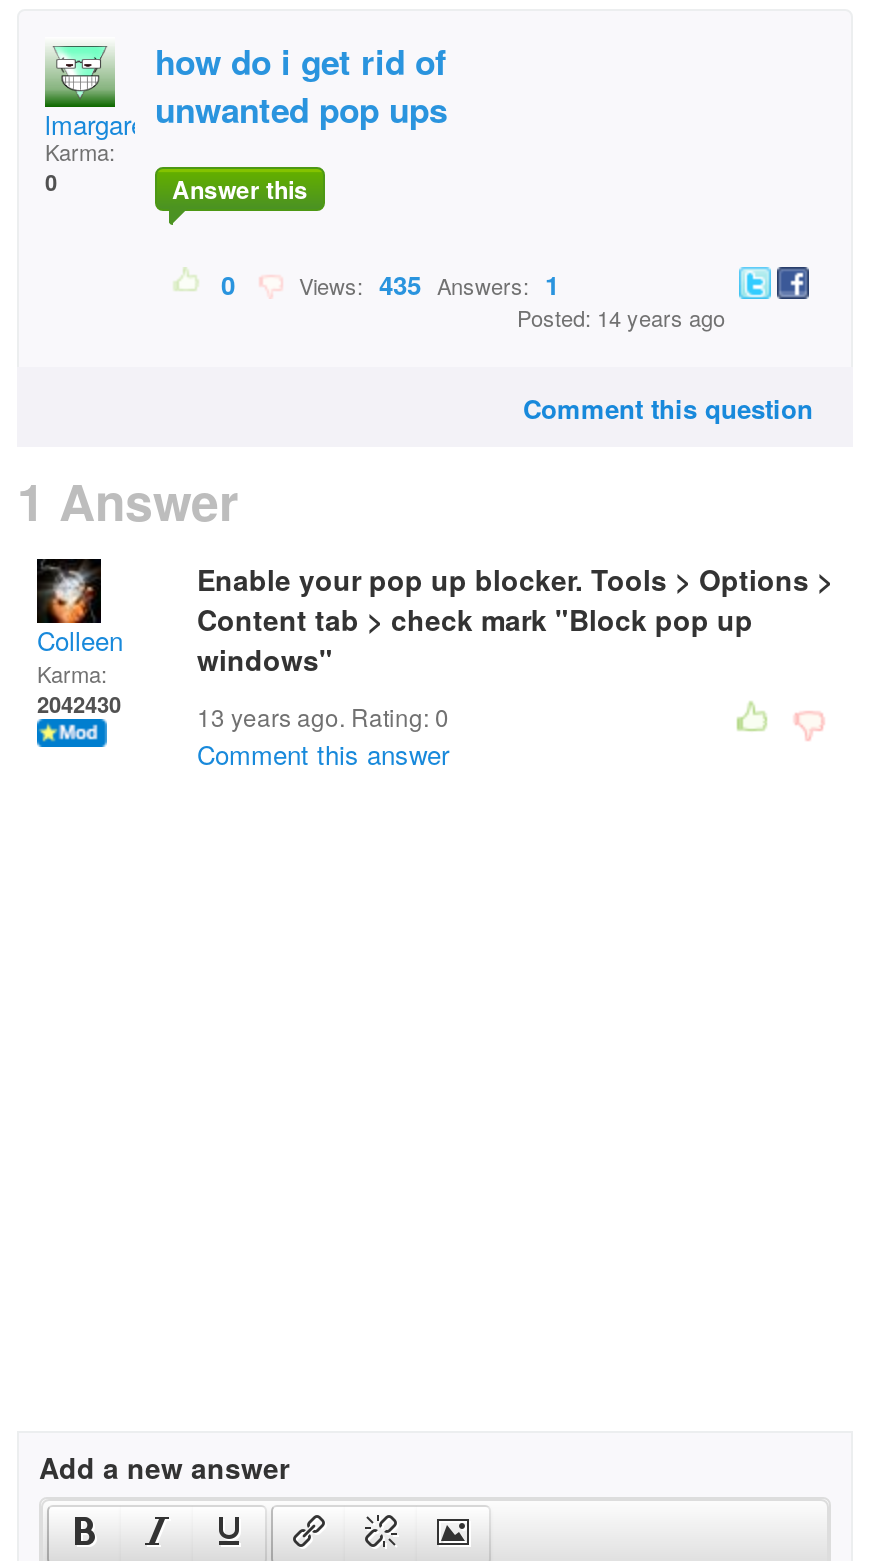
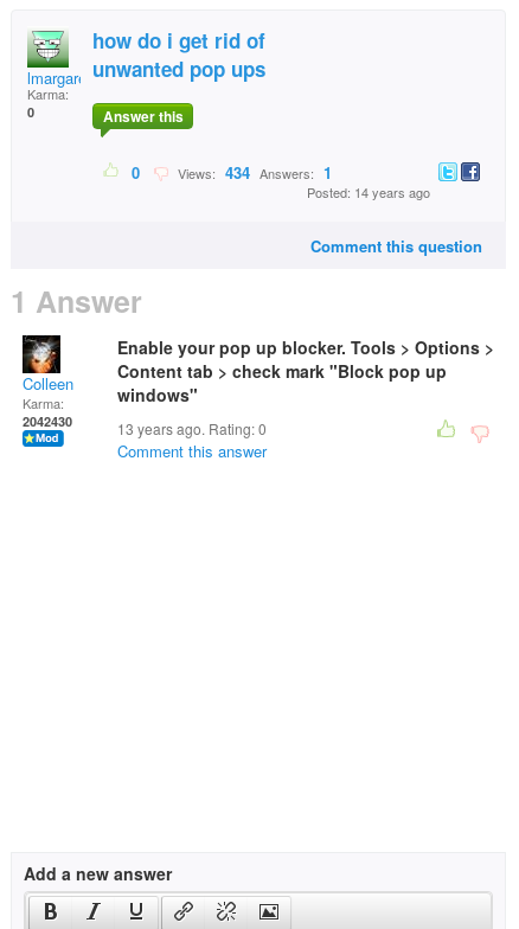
[287,265,559,303] Views: 435 Answers: 1 -> [171,161,332,184] Views: 434 Answers: 1

